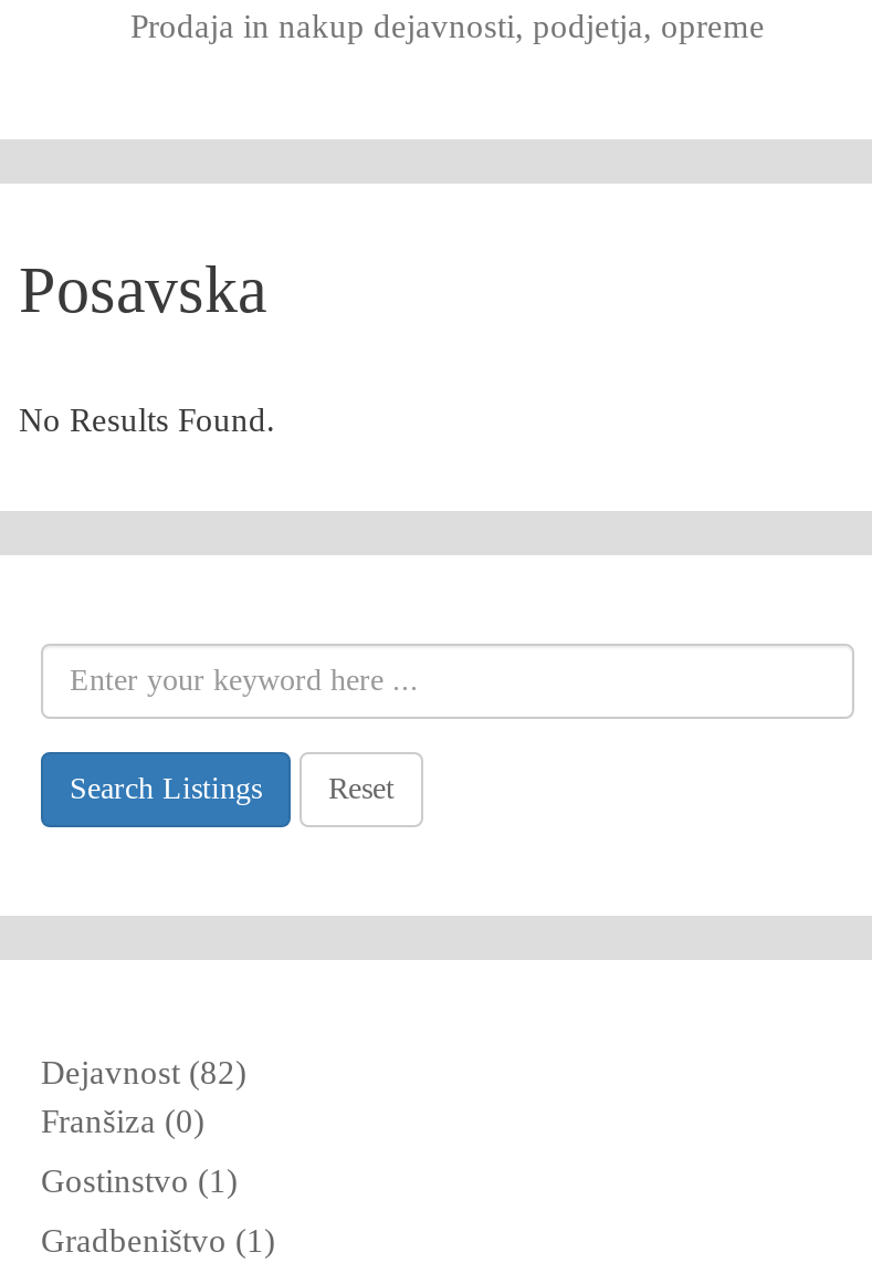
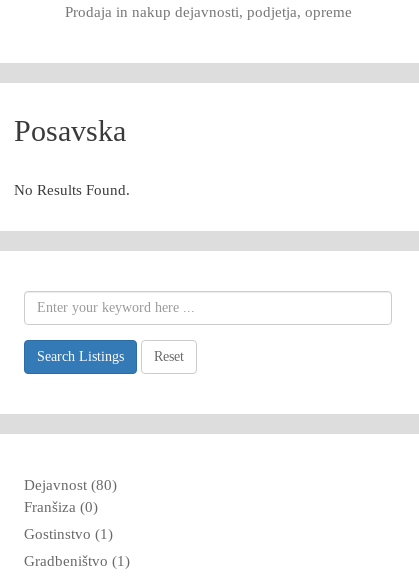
[41,1055,246,1091] Dejavnost (82) -> [24,477,117,493] Dejavnost (80)

